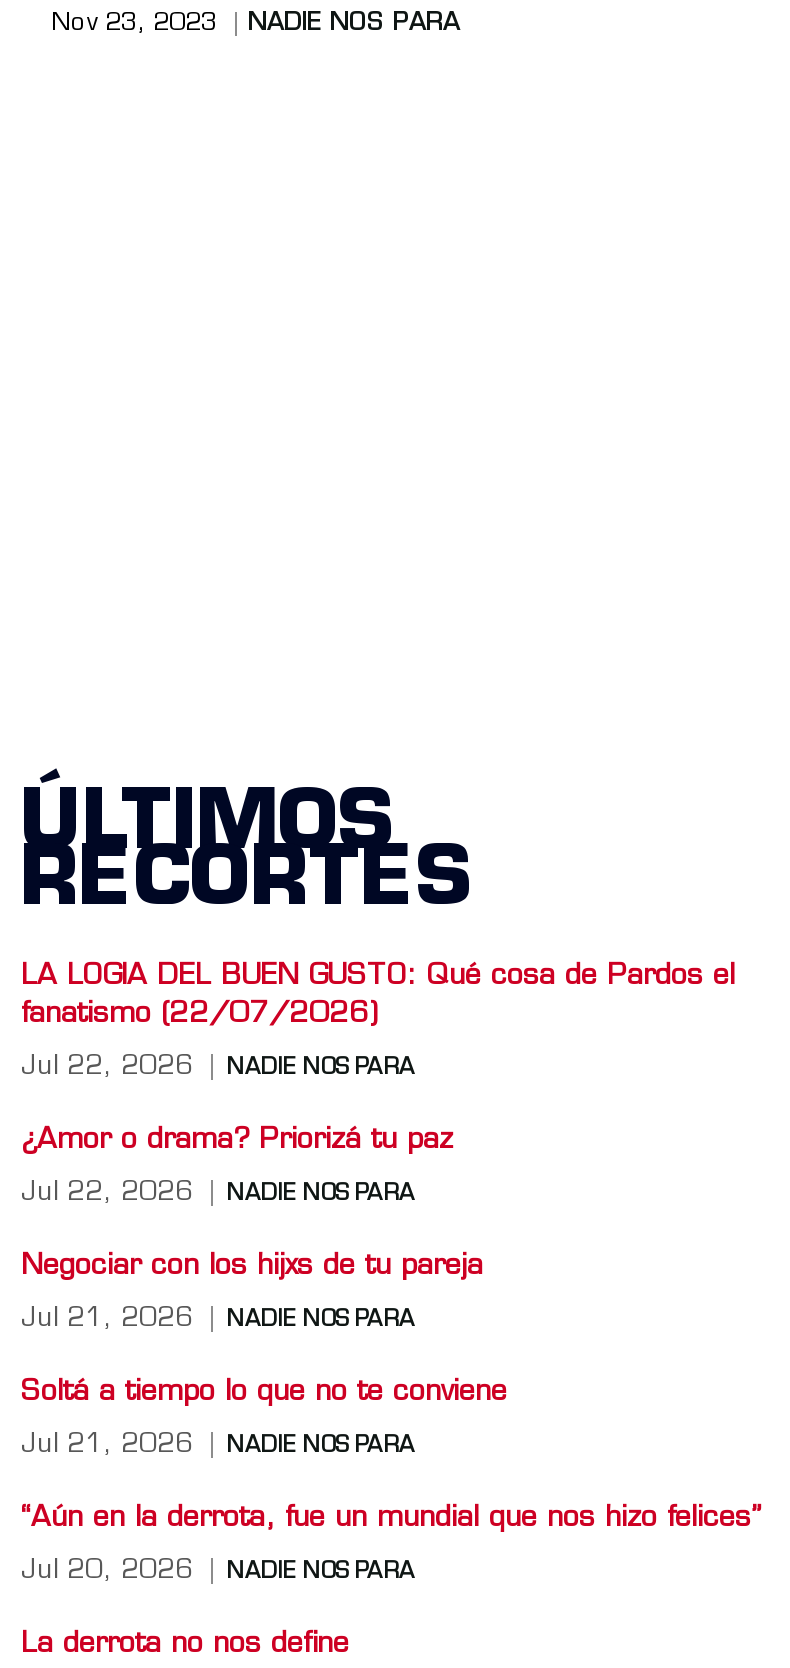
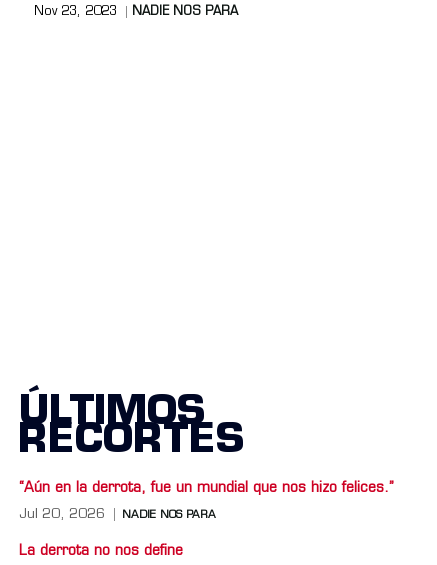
[21,961,761,1533] LA LOGIA DEL BUEN GUSTO: Qué cosa de Pardos el | fanatismo (22/07/2026) | Jul 22, 2026 | NADIE NOS PARA | ¿Amor o drama? Priorizá tu paz | Jul 22, 2026 | NADIE NOS PARA | Negociar con los hijxs de tu pareja | Jul 21, 2026 | NADIE NOS PARA | Soltá a tiempo lo que no te conviene | Jul 21, 2026 | NADIE NOS PARA | “Aún en la derrota, fue un mundial que nos hizo felices” -> [19,481,394,496] “Aún en la derrota, fue un mundial que nos hizo felices.”

